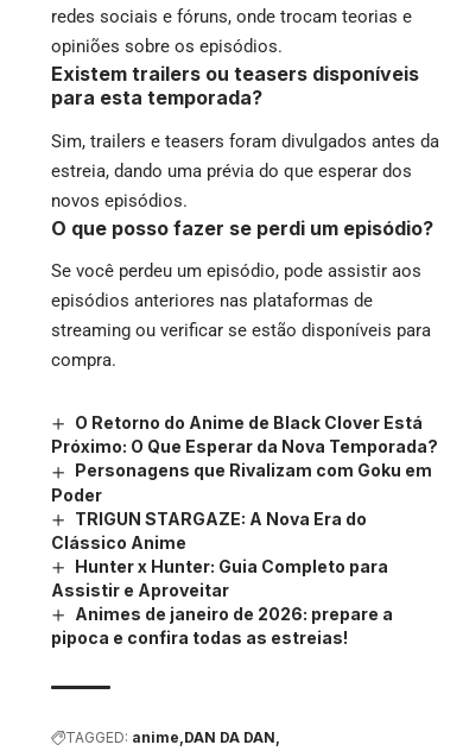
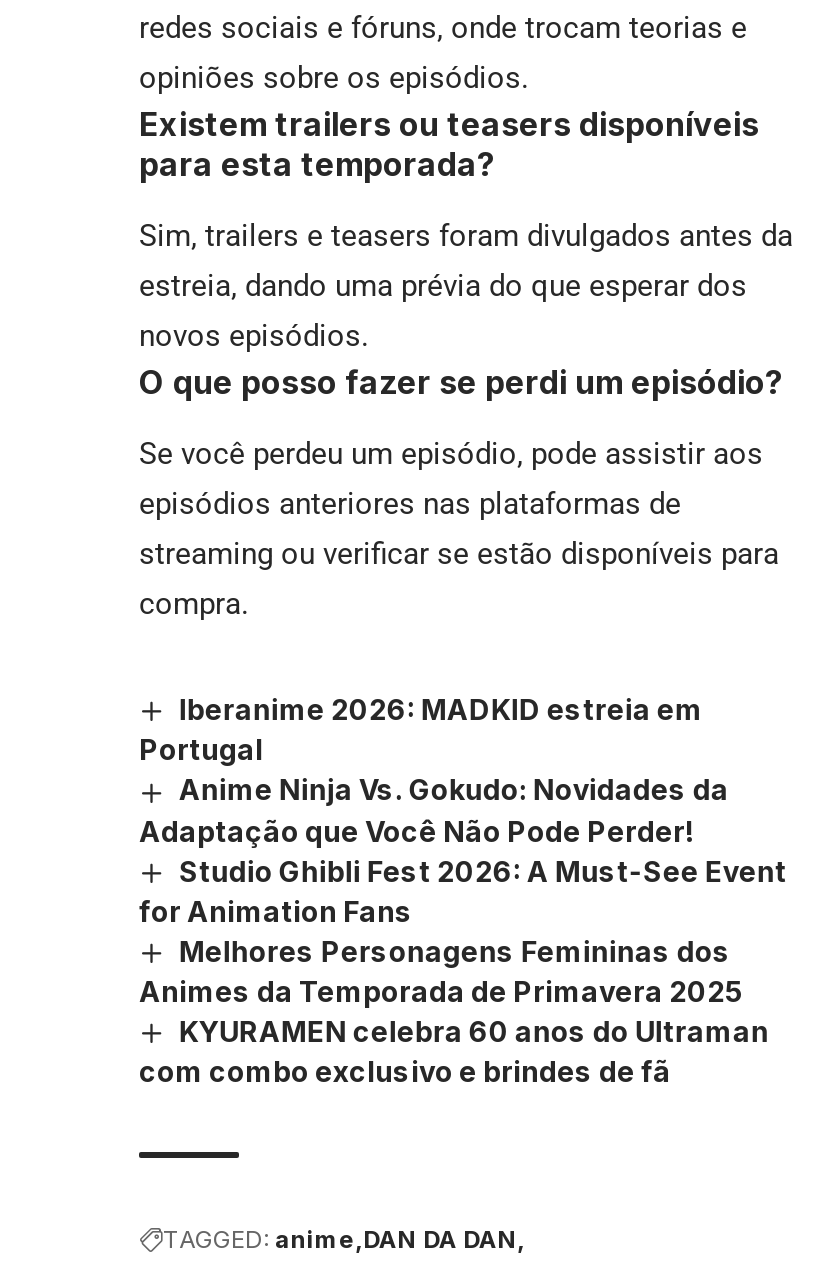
[51,413,438,648] O Retorno do Anime de Black Clover Está | Próximo: O Que Esperar da Nova Temporada? | Personagens que Rivalizam com Goku em | Poder | TRIGUN STARGAZE: A Nova Era do | Clássico Anime | Hunter x Hunter: Guia Completo para | Assistir e Aproveitar | Animes de janeiro de 2026: prepare a | pipoca e confira todas as estreias! -> [139,692,787,1088] Iberanime 2026: MADKID estreia em | Portugal | Anime Ninja Vs. Gokudo: Novidades da | Adaptação que Você Não Pode Perder! | Studio Ghibli Fest 2026: A Must-See Event | for Animation Fans | Melhores Personagens Femininas dos | Animes da Temporada de Primavera 2025 | KYURAMEN celebra 60 anos do Ultraman | com combo exclusivo e brindes de fã

